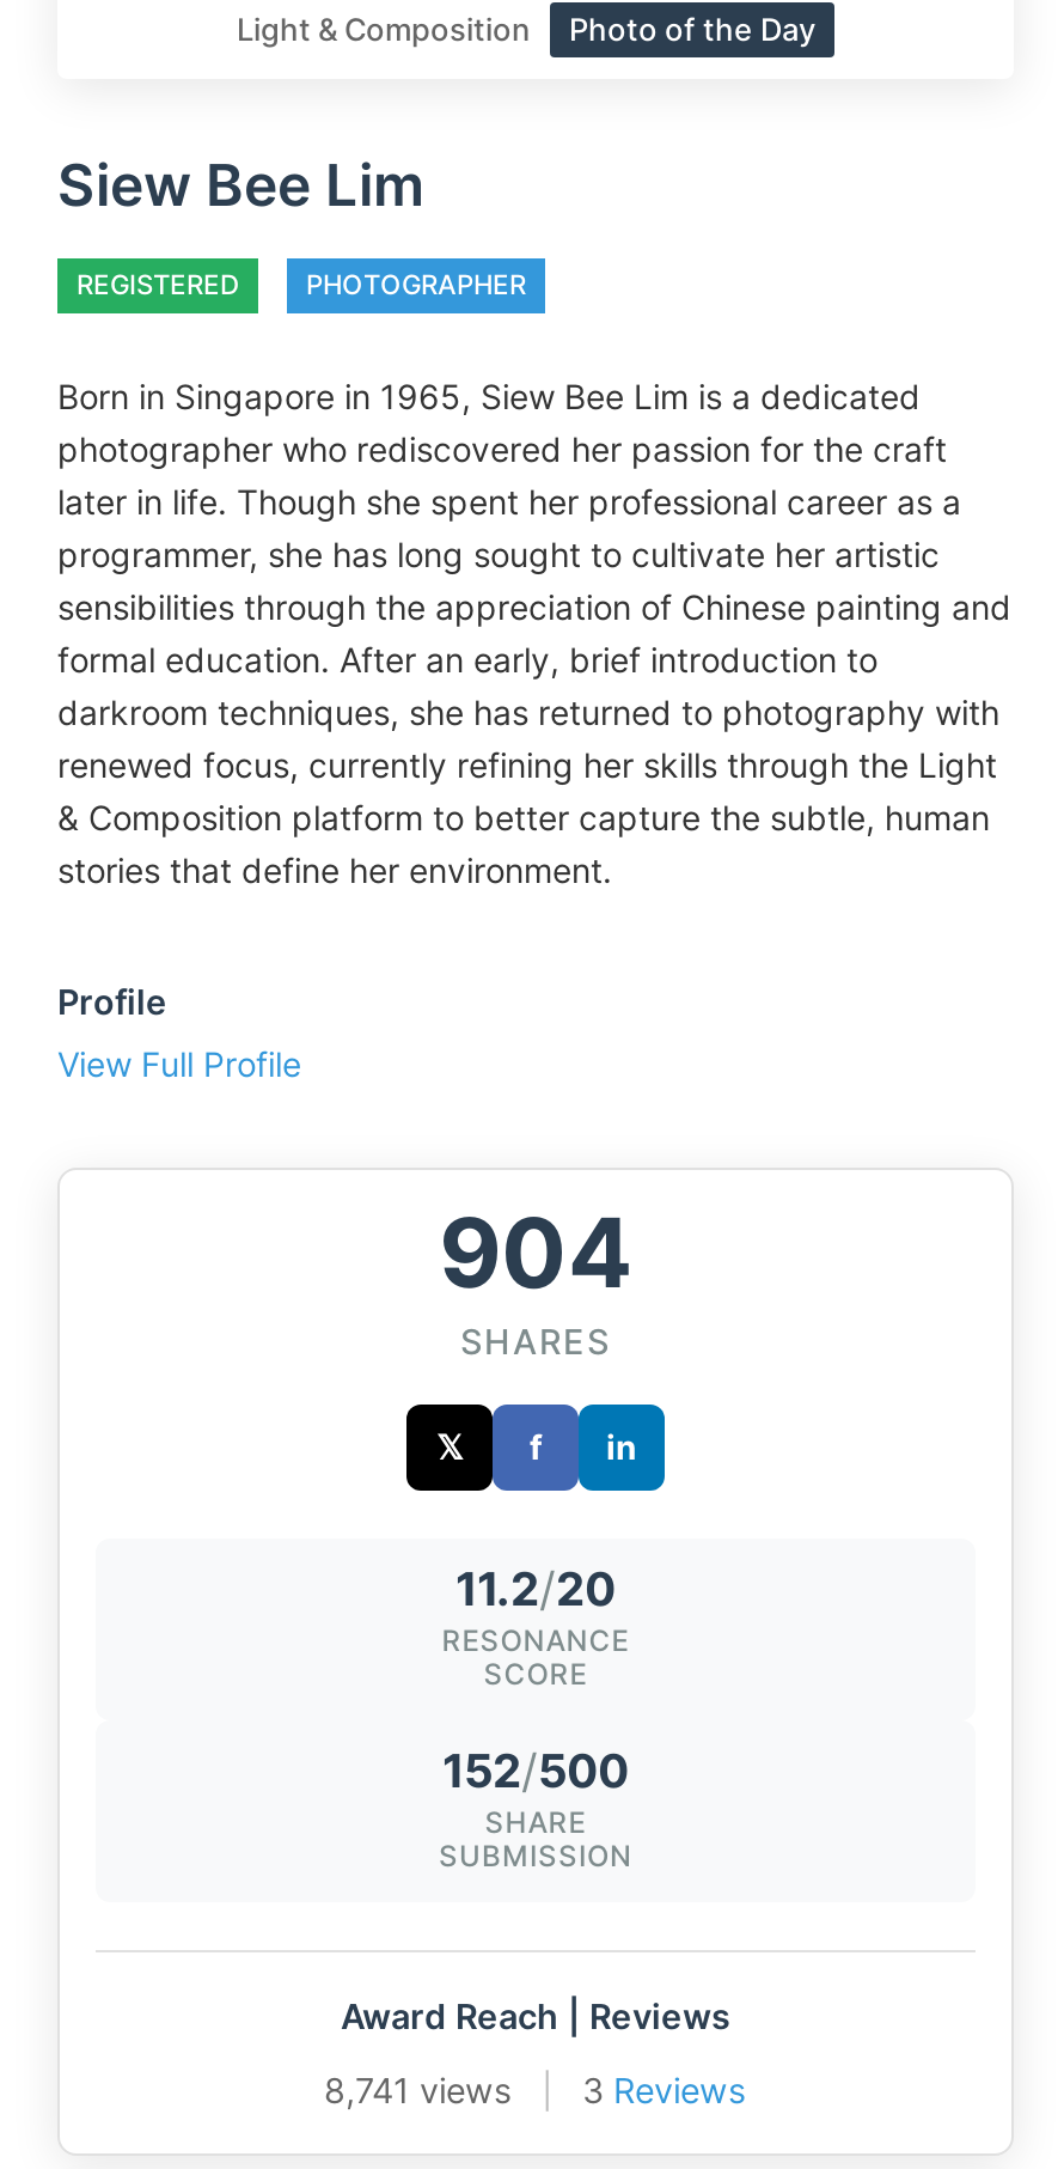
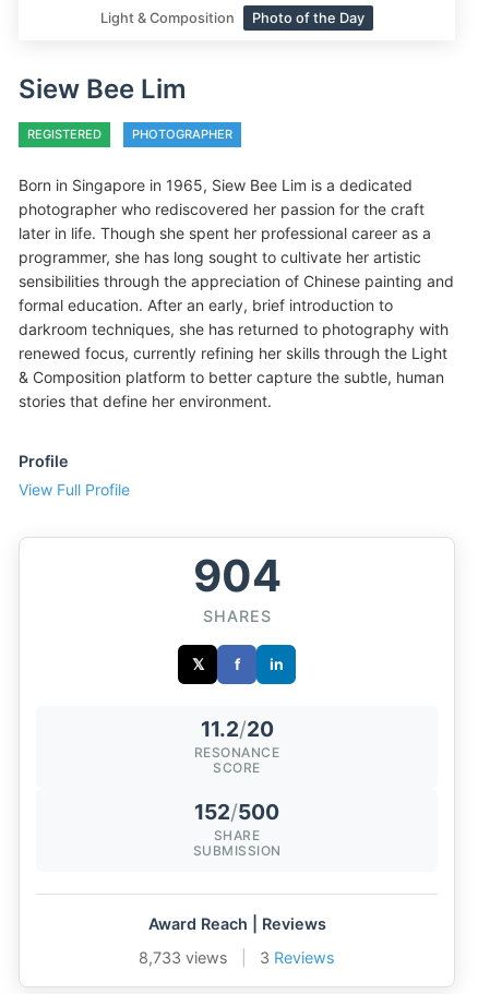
[324,2070,513,2110] 8,741 views -> [139,948,228,967] 8,733 views

